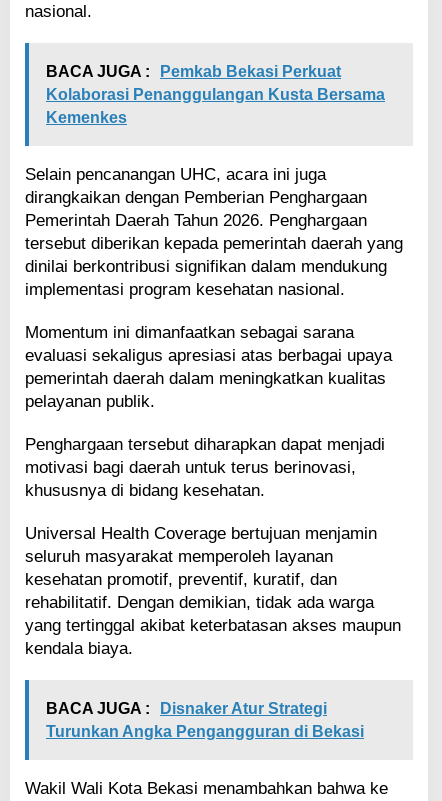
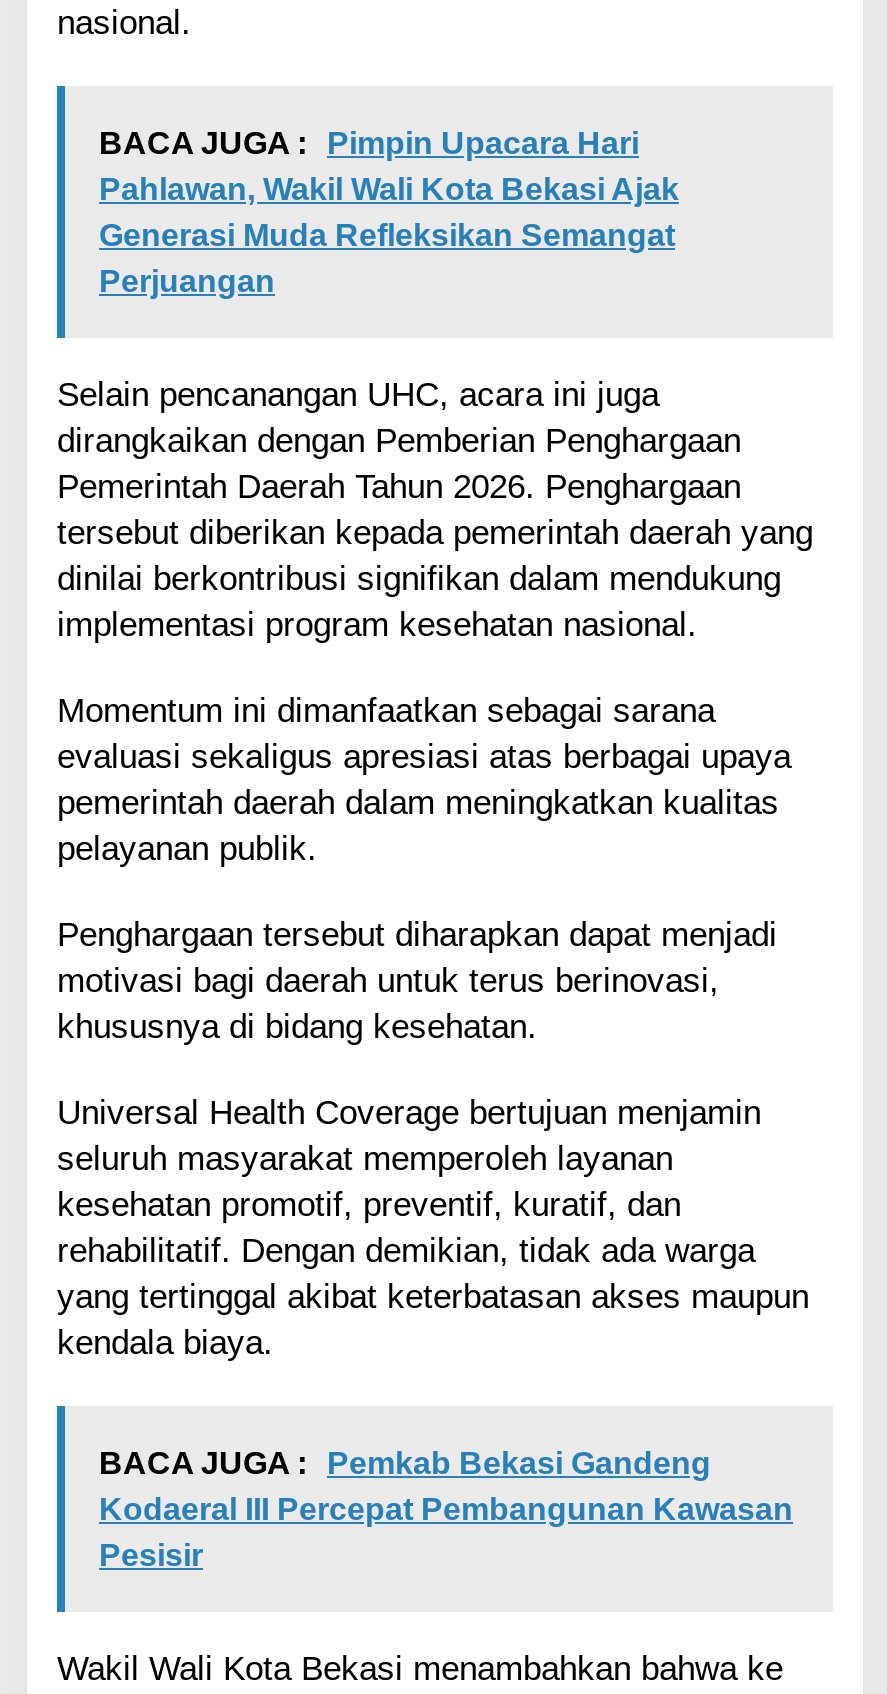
[46,63,385,126] BACA JUGA : Pemkab Bekasi Perkuat | Kolaborasi Penanggulangan Kusta Bersama | Kemenkes -> [99,127,679,299] BACA JUGA : Pimpin Upacara Hari | Pahlawan, Wakil Wali Kota Bekasi Ajak | Generasi Muda Refleksikan Semangat | Perjuangan
[46,700,364,740] BACA JUGA : Disnaker Atur Strategi | Turunkan Angka Pengangguran di Bekasi -> [99,1447,793,1573] BACA JUGA : Pemkab Bekasi Gandeng | Kodaeral III Percepat Pembangunan Kawasan | Pesisir

